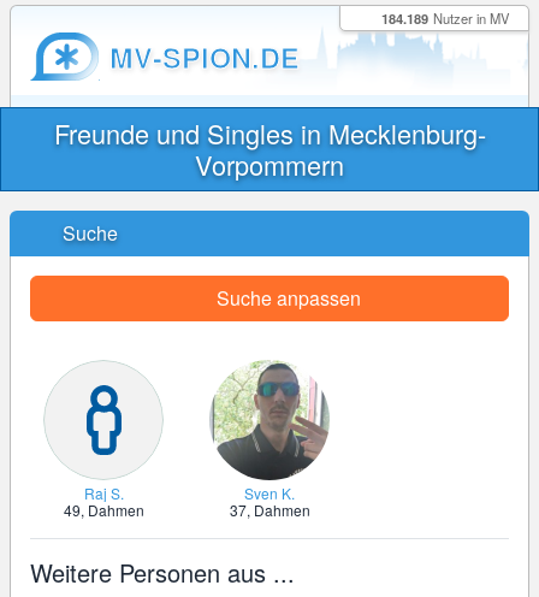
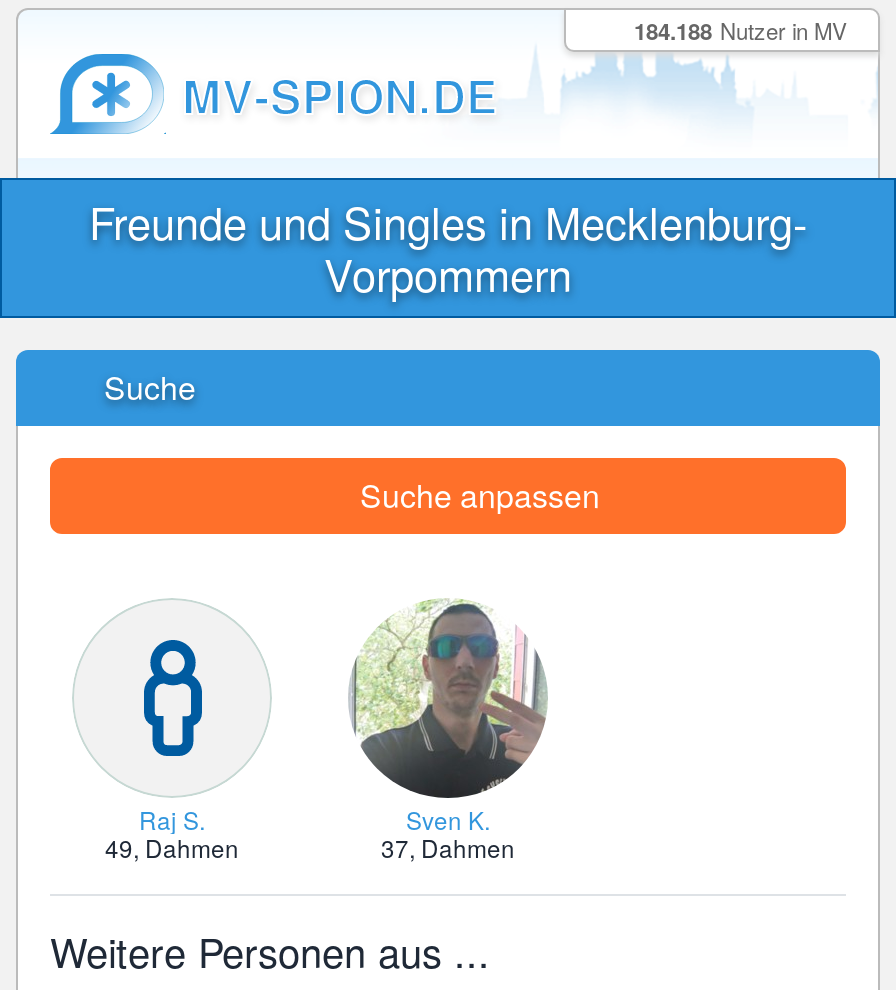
[381,8,509,28] 184.189 Nutzer in MV -> [634,14,846,46] 184.188 Nutzer in MV

